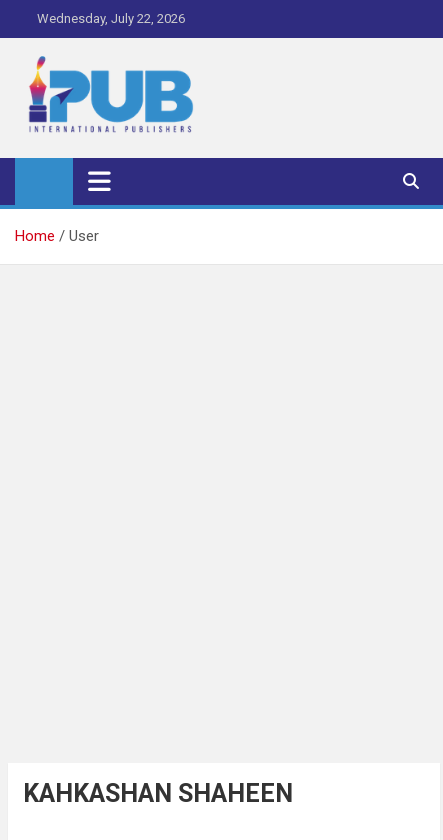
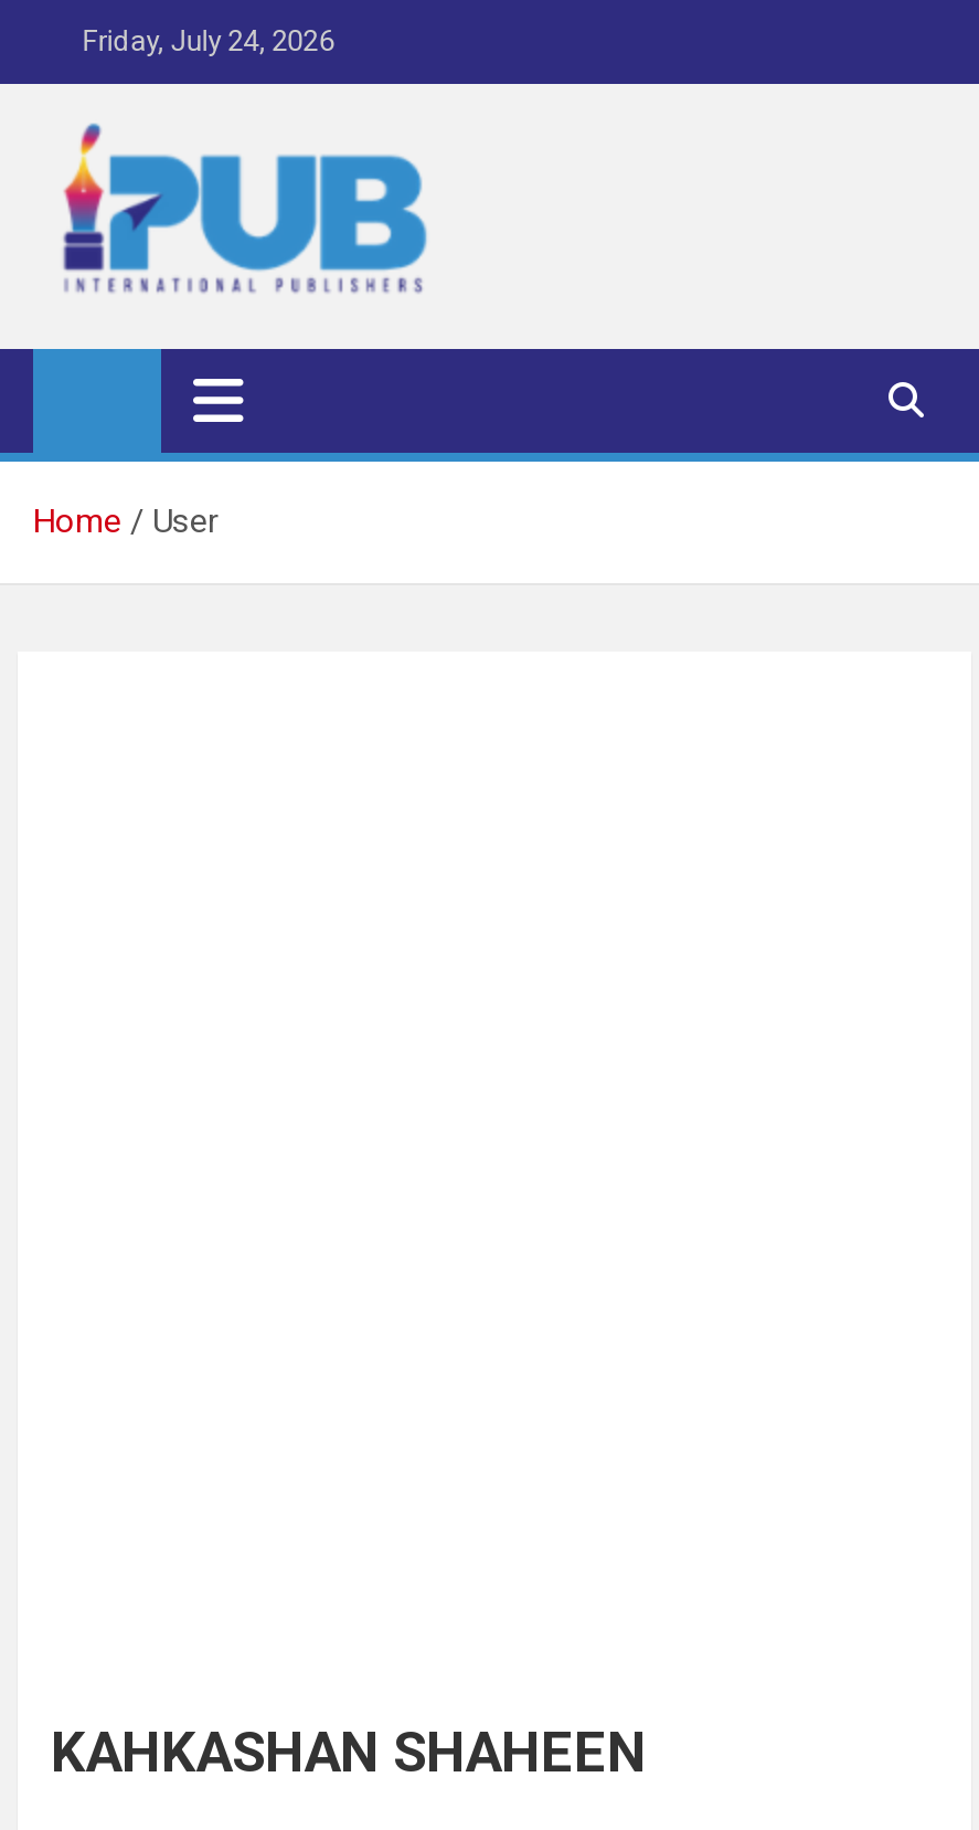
[31,11,185,26] Wednesday, July 22, 2026 -> [69,24,334,57] Friday, July 24, 2026

